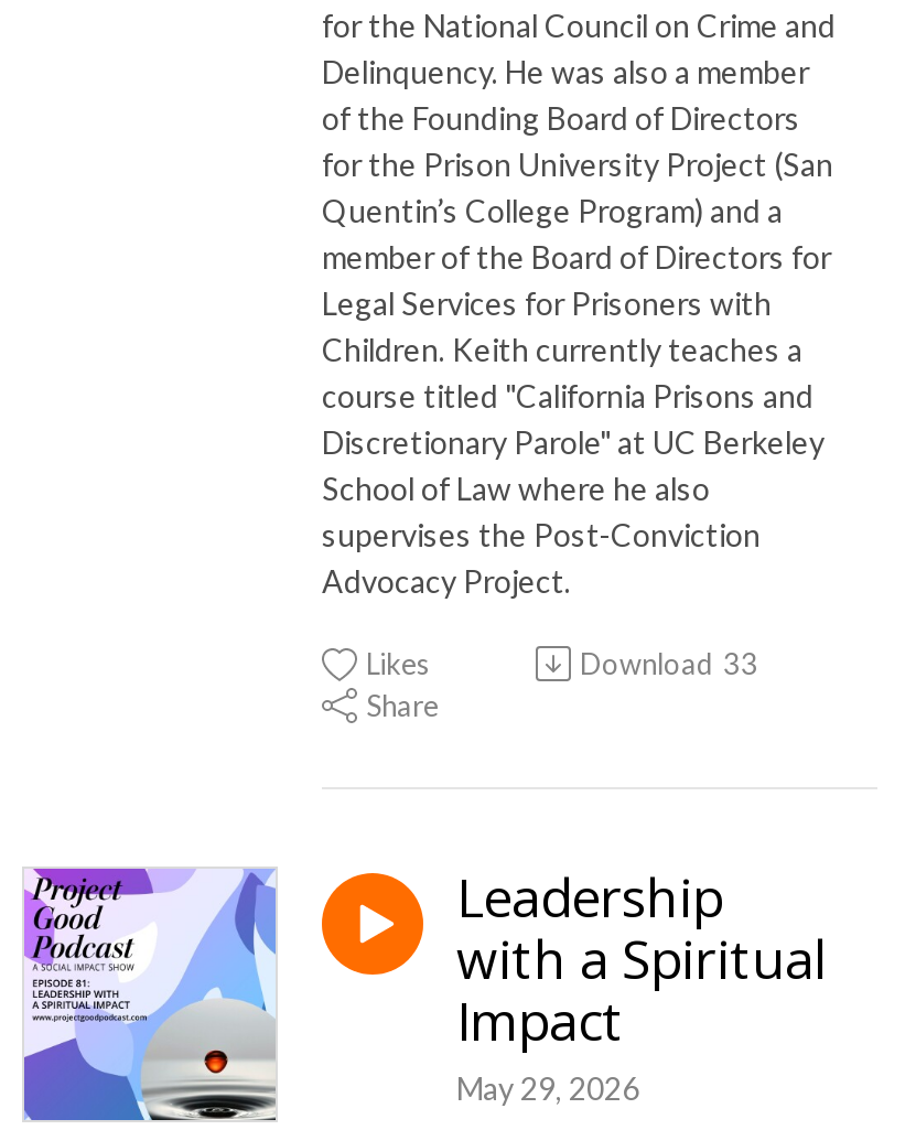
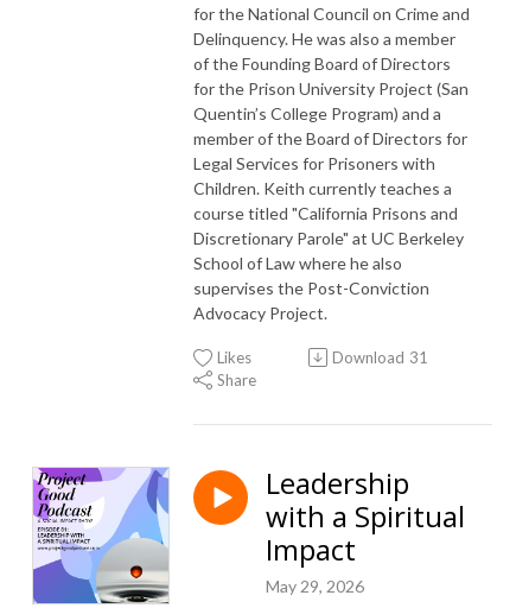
[580,646,758,681] Download 33 -> [332,348,428,367] Download 31

